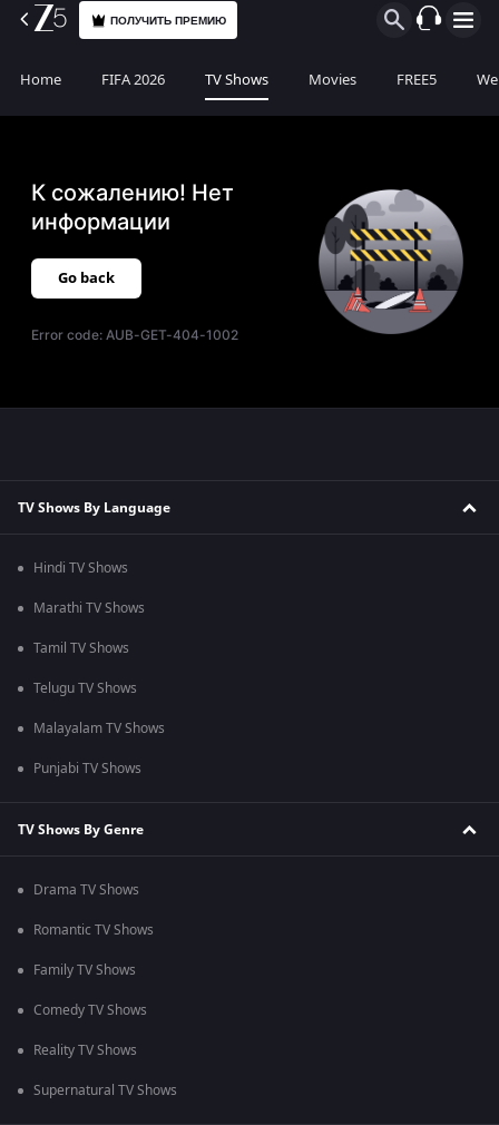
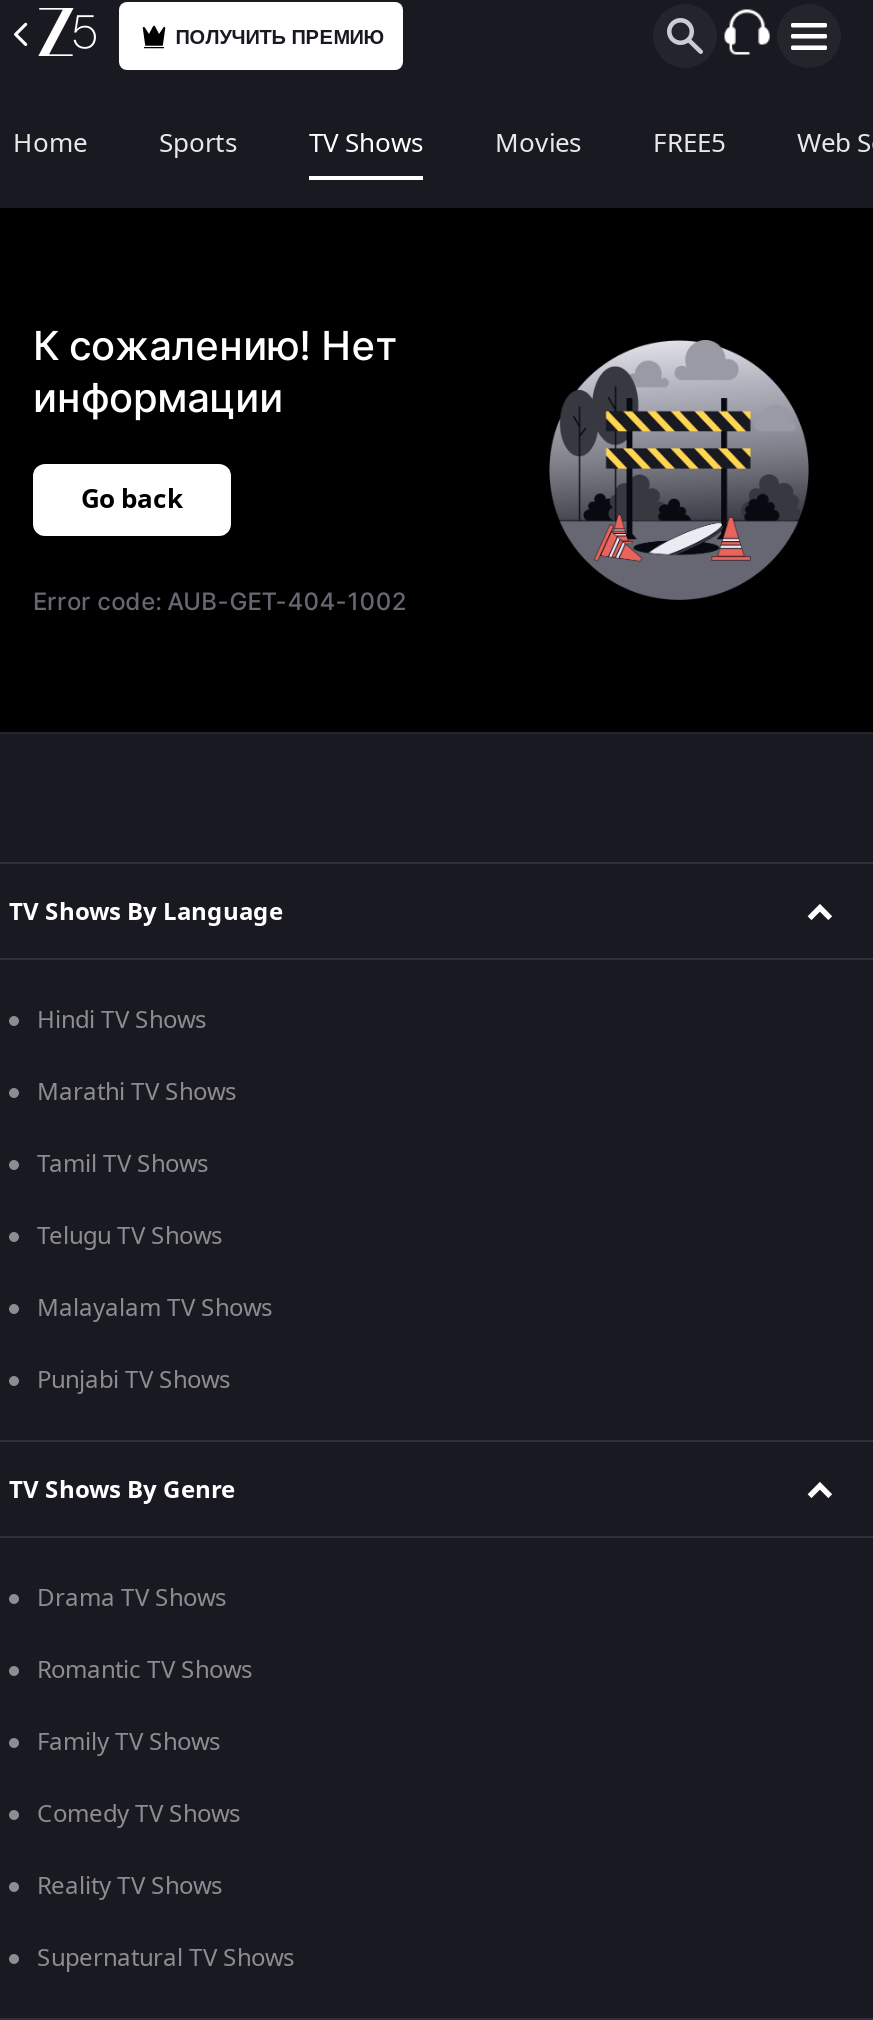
[101,69,165,90] FIFA 2026 -> [159,124,237,162] Sports

